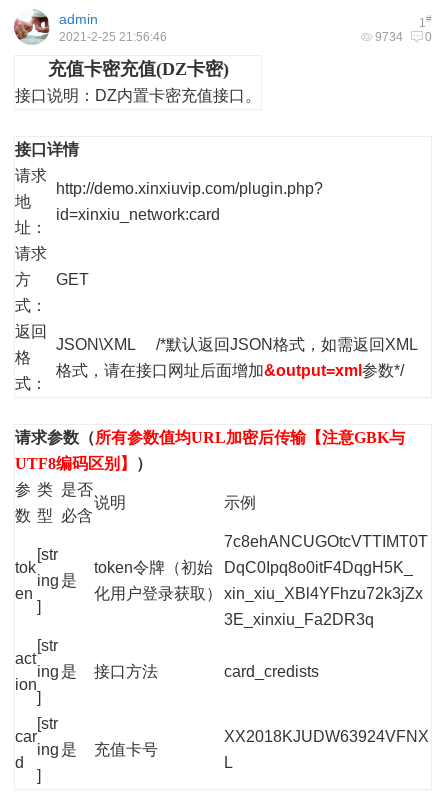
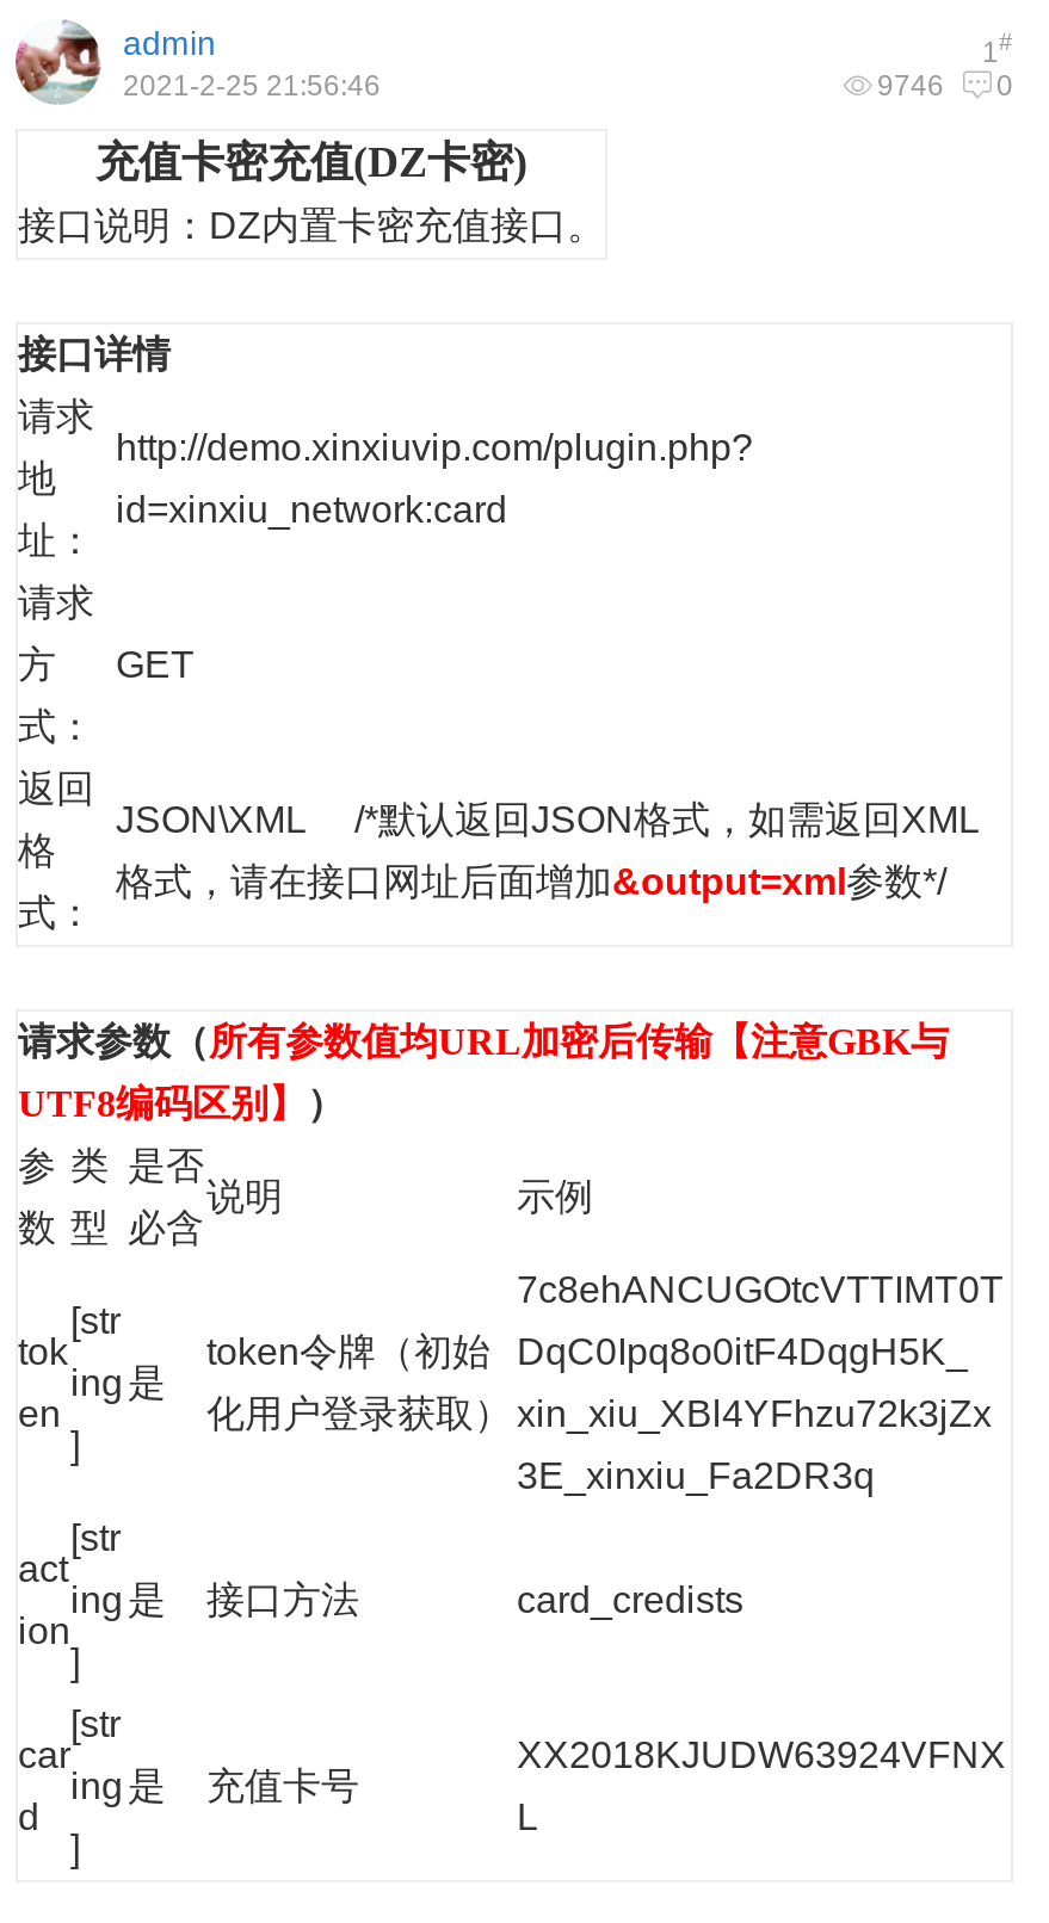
[375,30,432,44] 9734 0 -> [877,69,1013,103] 9746 0

